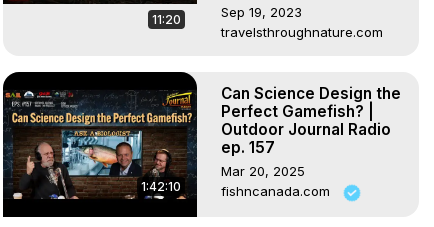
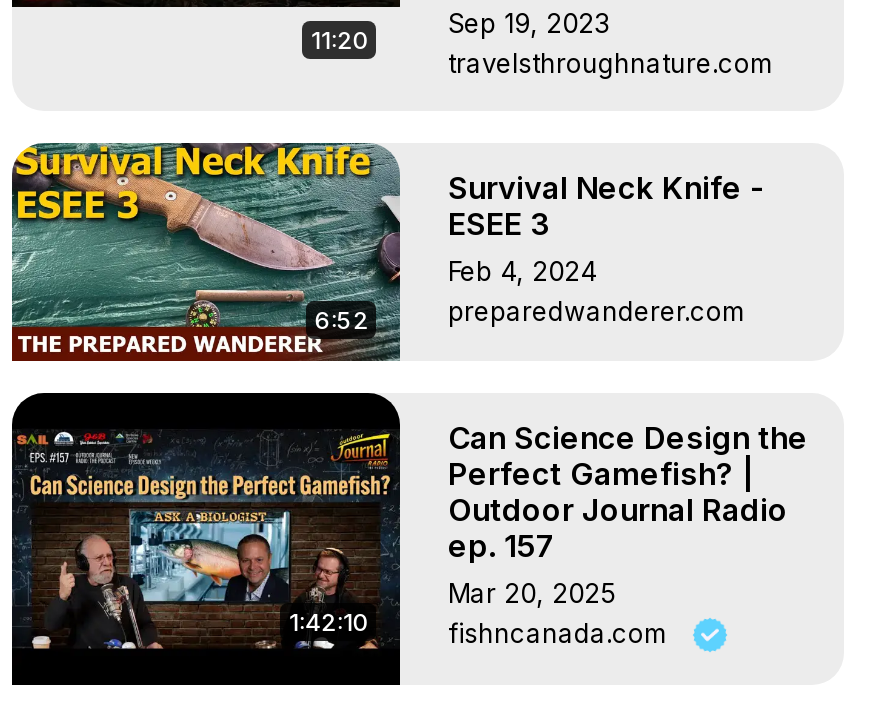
none -> [10,142,400,364] [image] | 6:52
none -> [448,168,764,326] Survival Neck Knife - | ESEE 3 | Feb 4, 2024 | preparedwanderer.com

